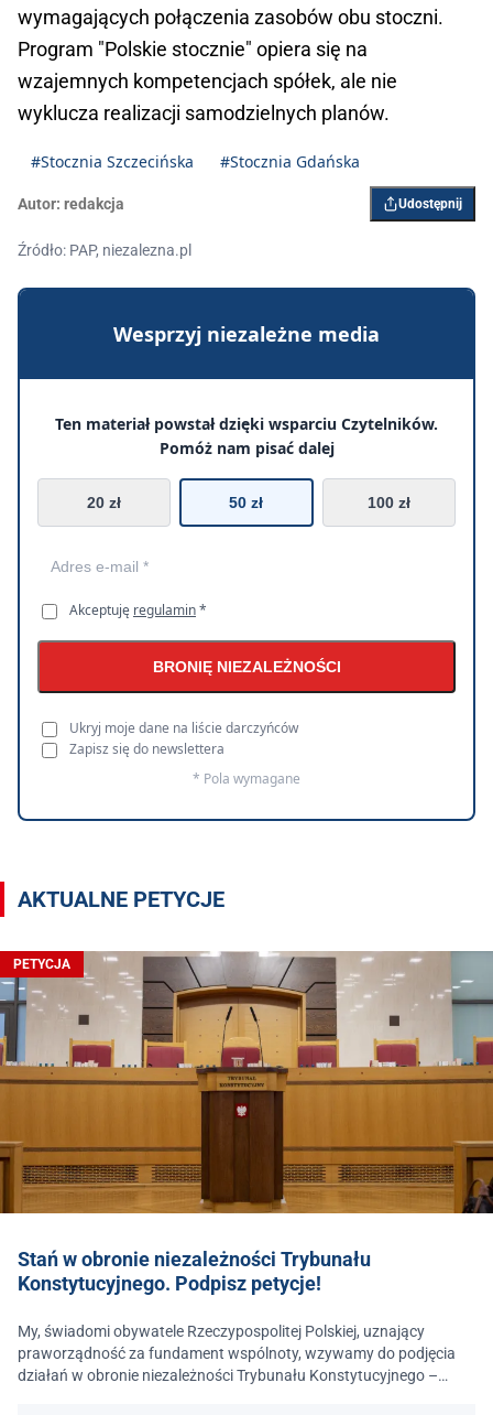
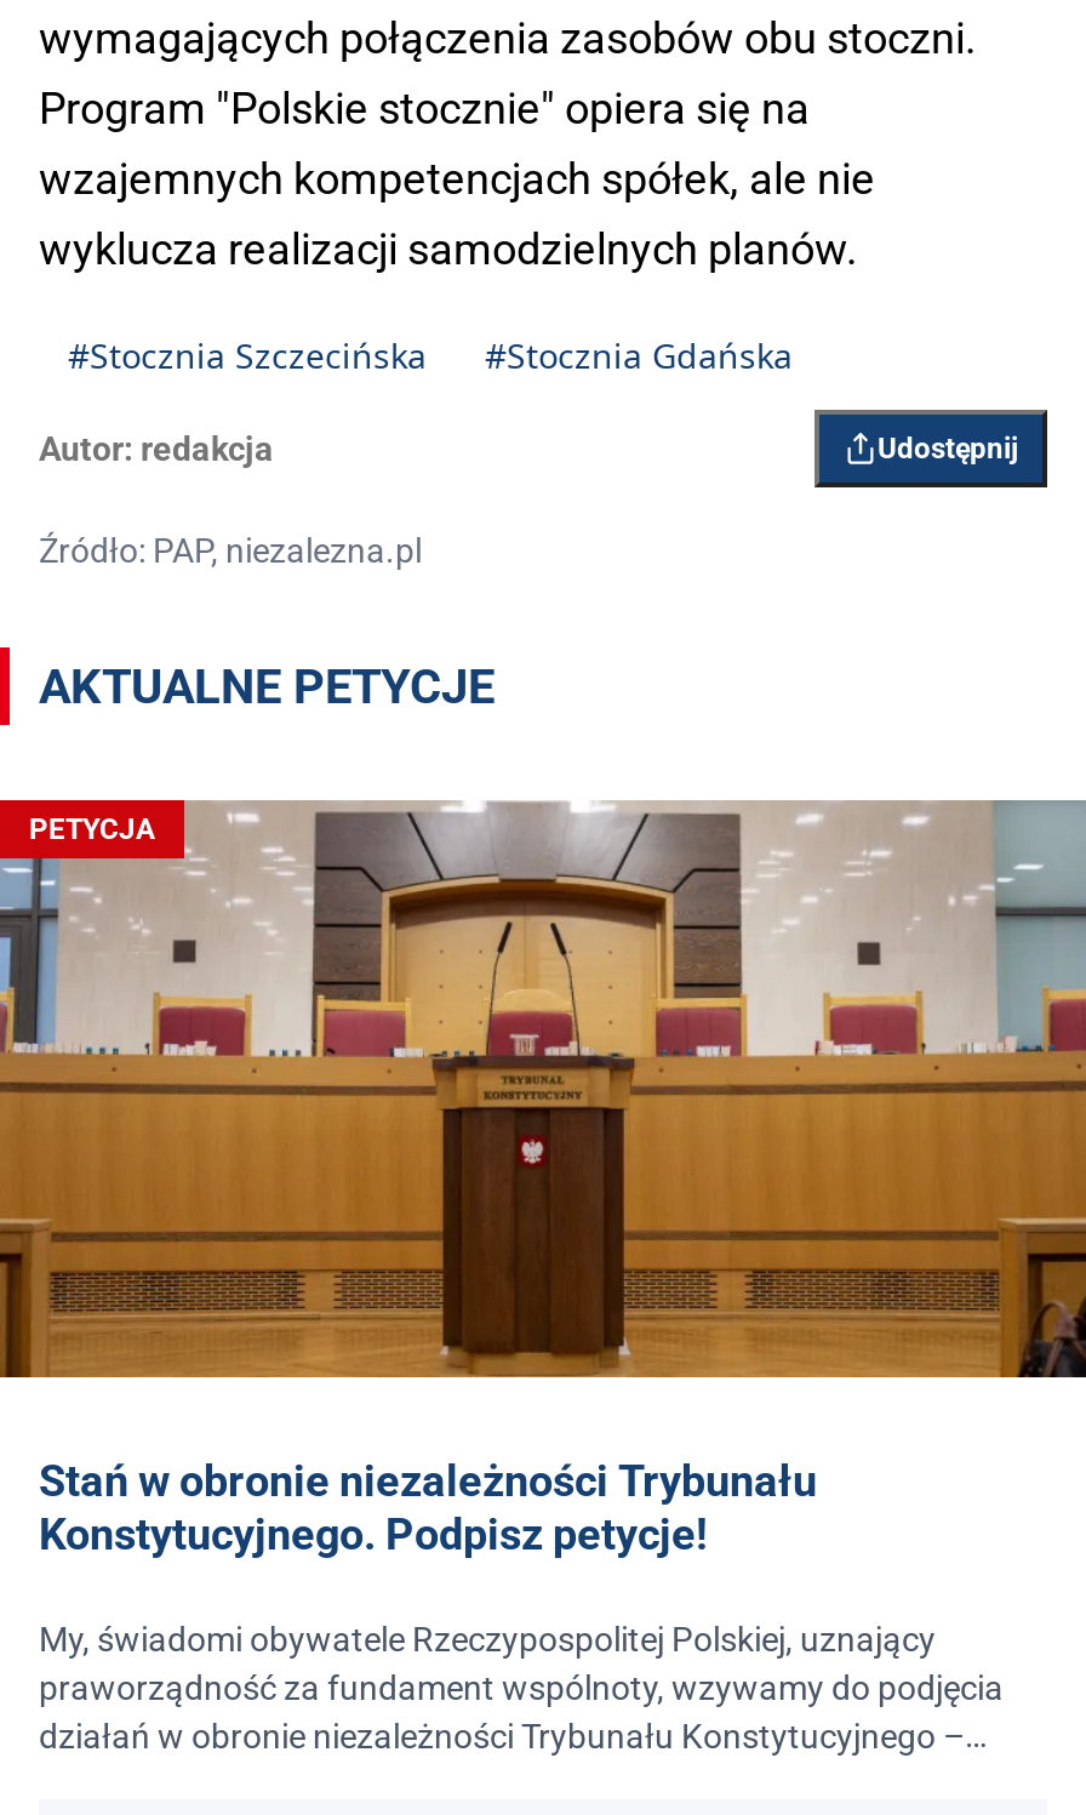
[17,287,476,822] [image] | Wesprzyj niezależne media | Ten materiał powstał dzięki wsparciu Czytelników. | Pomóż nam pisać dalej | 20 zł | 50 zł | 100 zł -> none
[69,601,341,788] Akceptuję regulamin * | BRONIĘ NIEZALEŻNOŚCI | Ukryj moje dane na liście darczyńców | Zapisz się do newslettera | * Pola wymagane -> none

